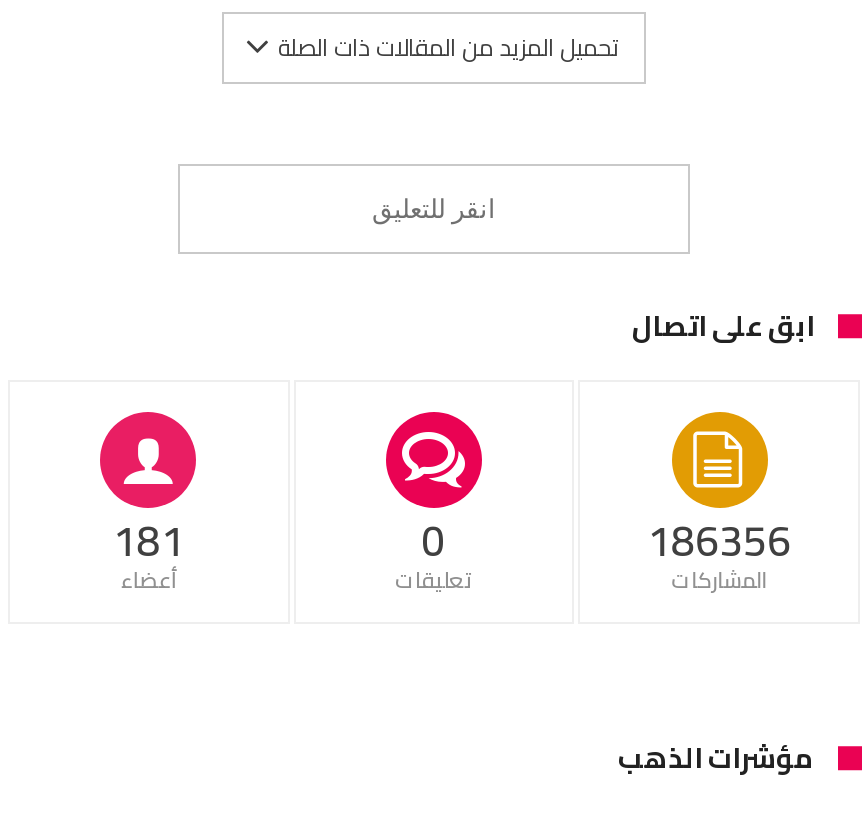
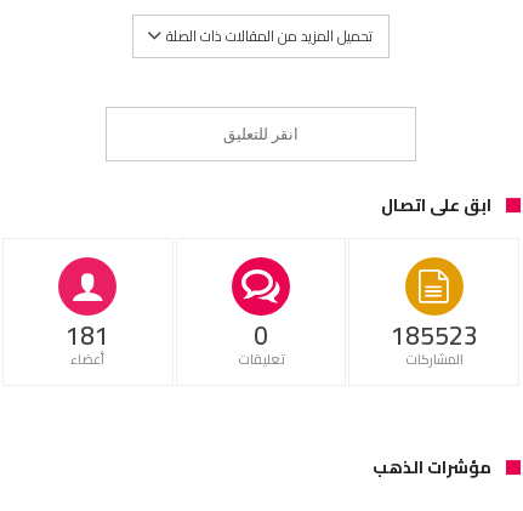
[647,502,791,600] المشاركات 186356 -> [390,312,478,371] المشاركات 185523

